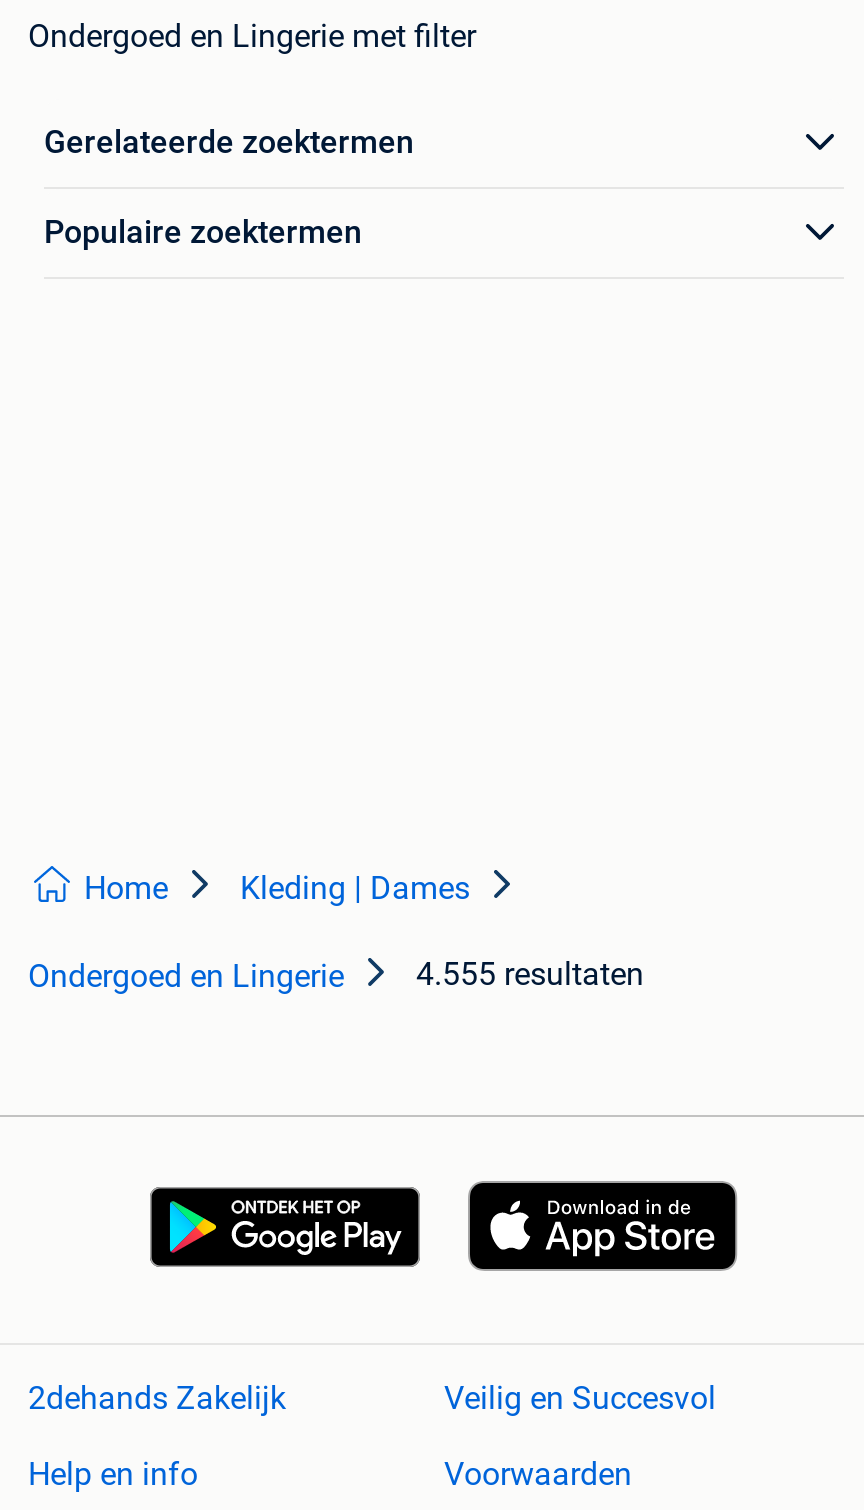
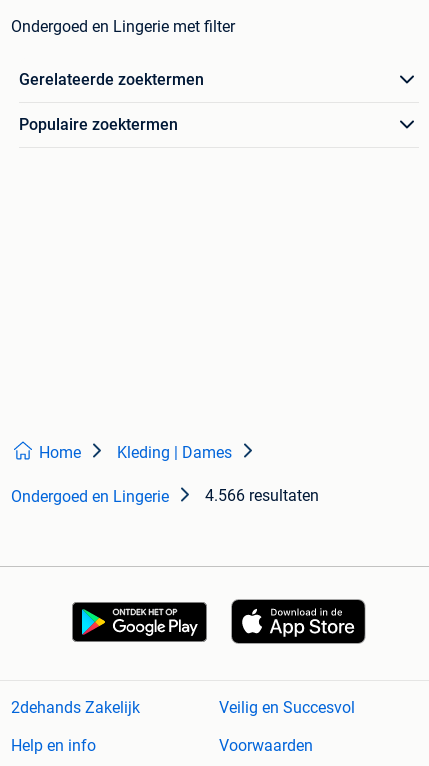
[28,956,644,996] Ondergoed en Lingerie 4.555 resultaten -> [11,486,319,506] Ondergoed en Lingerie 4.566 resultaten

